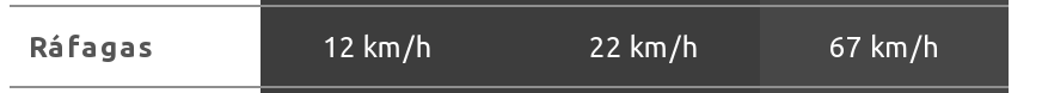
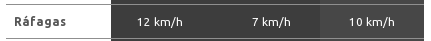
[588,30,698,61] 22 km/h -> [252,15,291,28] 7 km/h
[829,30,939,61] 67 km/h -> [349,15,395,28] 10 km/h

